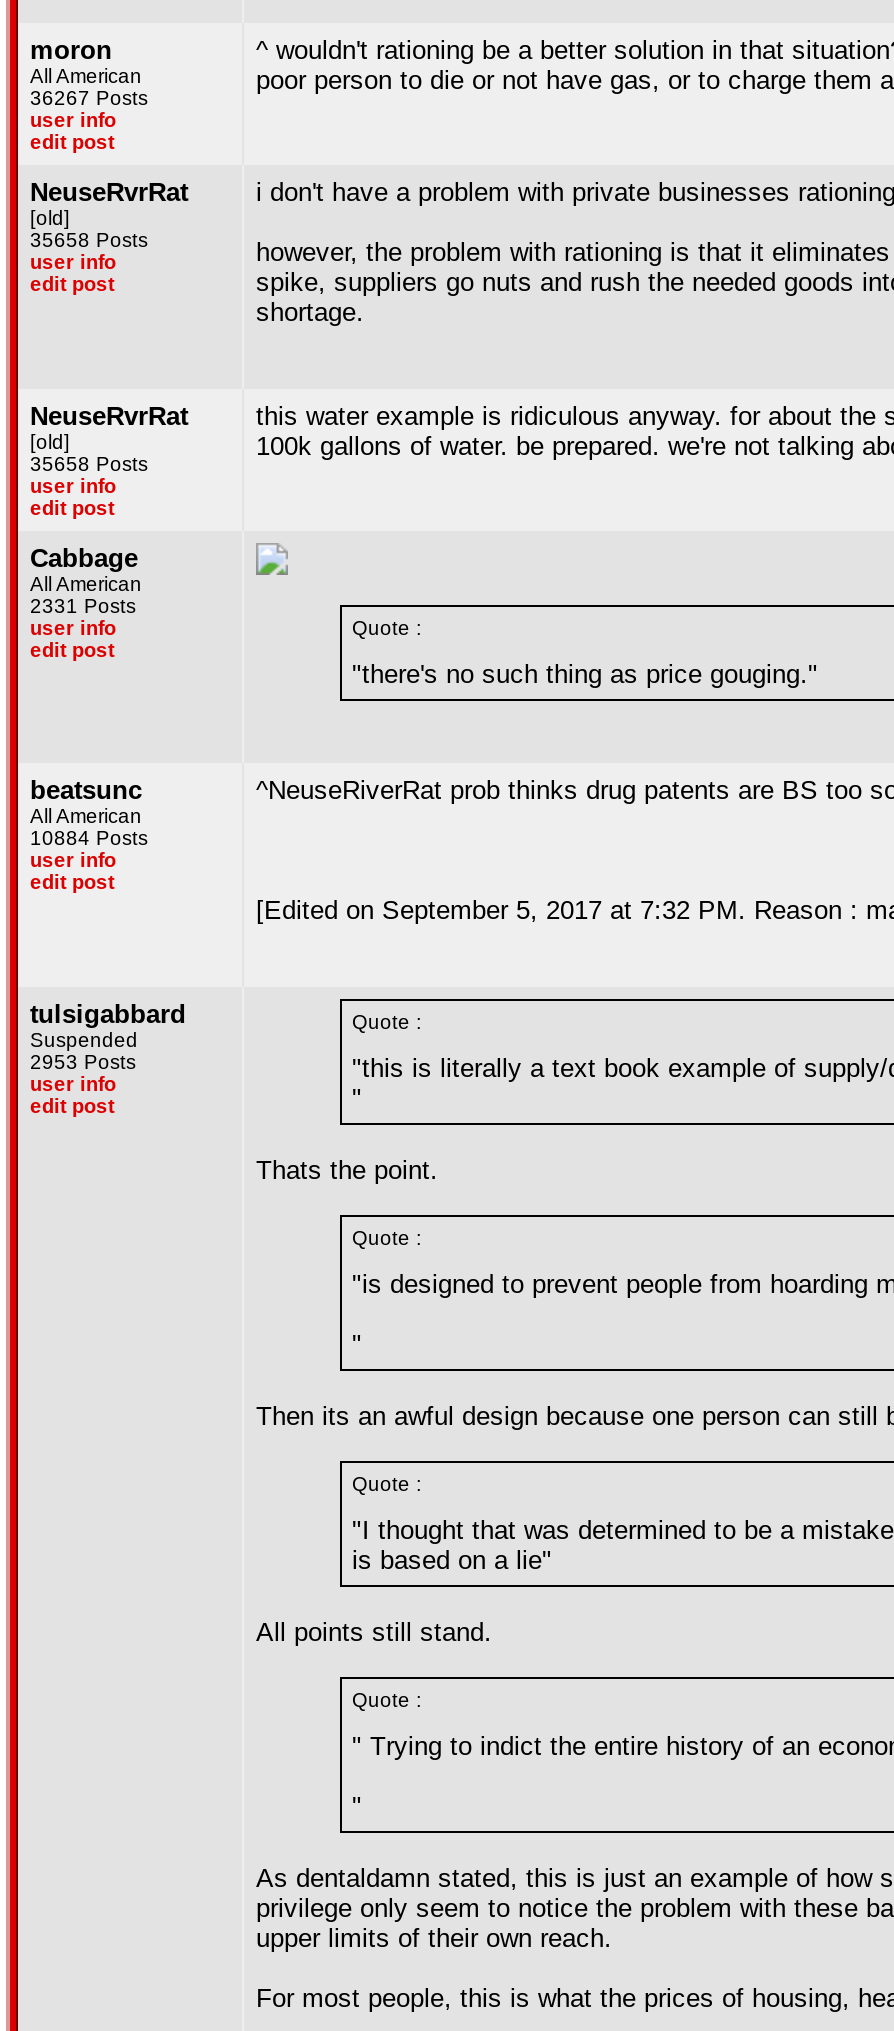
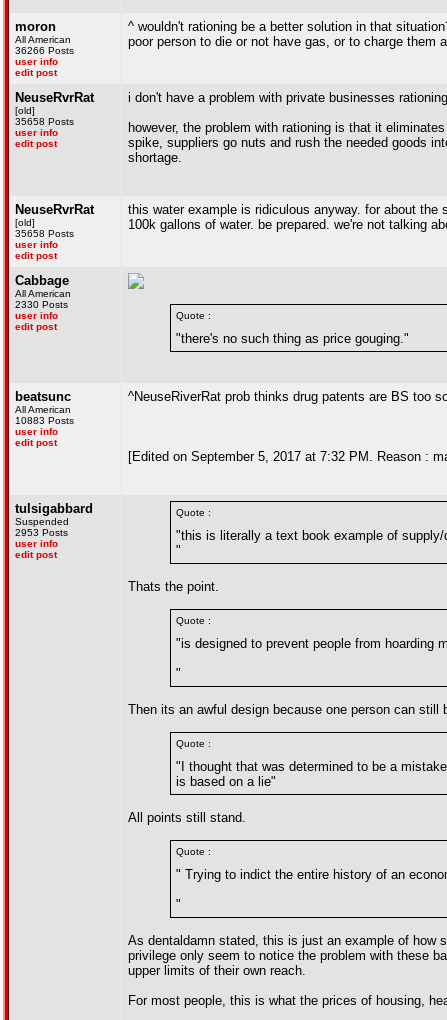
[30,87,148,109] 36267 Posts -> [15,45,74,56] 36266 Posts
[30,595,136,617] 2331 Posts -> [15,299,68,310] 2330 Posts
[30,827,148,849] 10884 Posts -> [15,415,74,426] 10883 Posts

